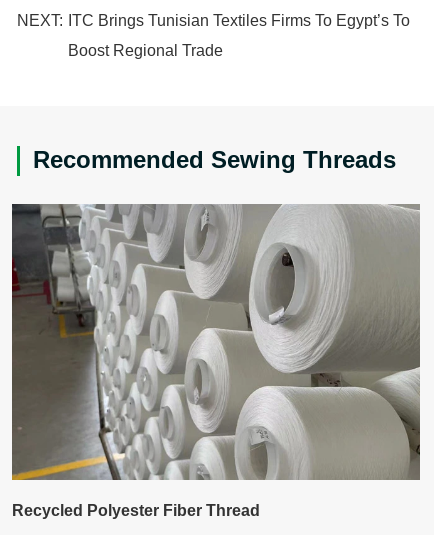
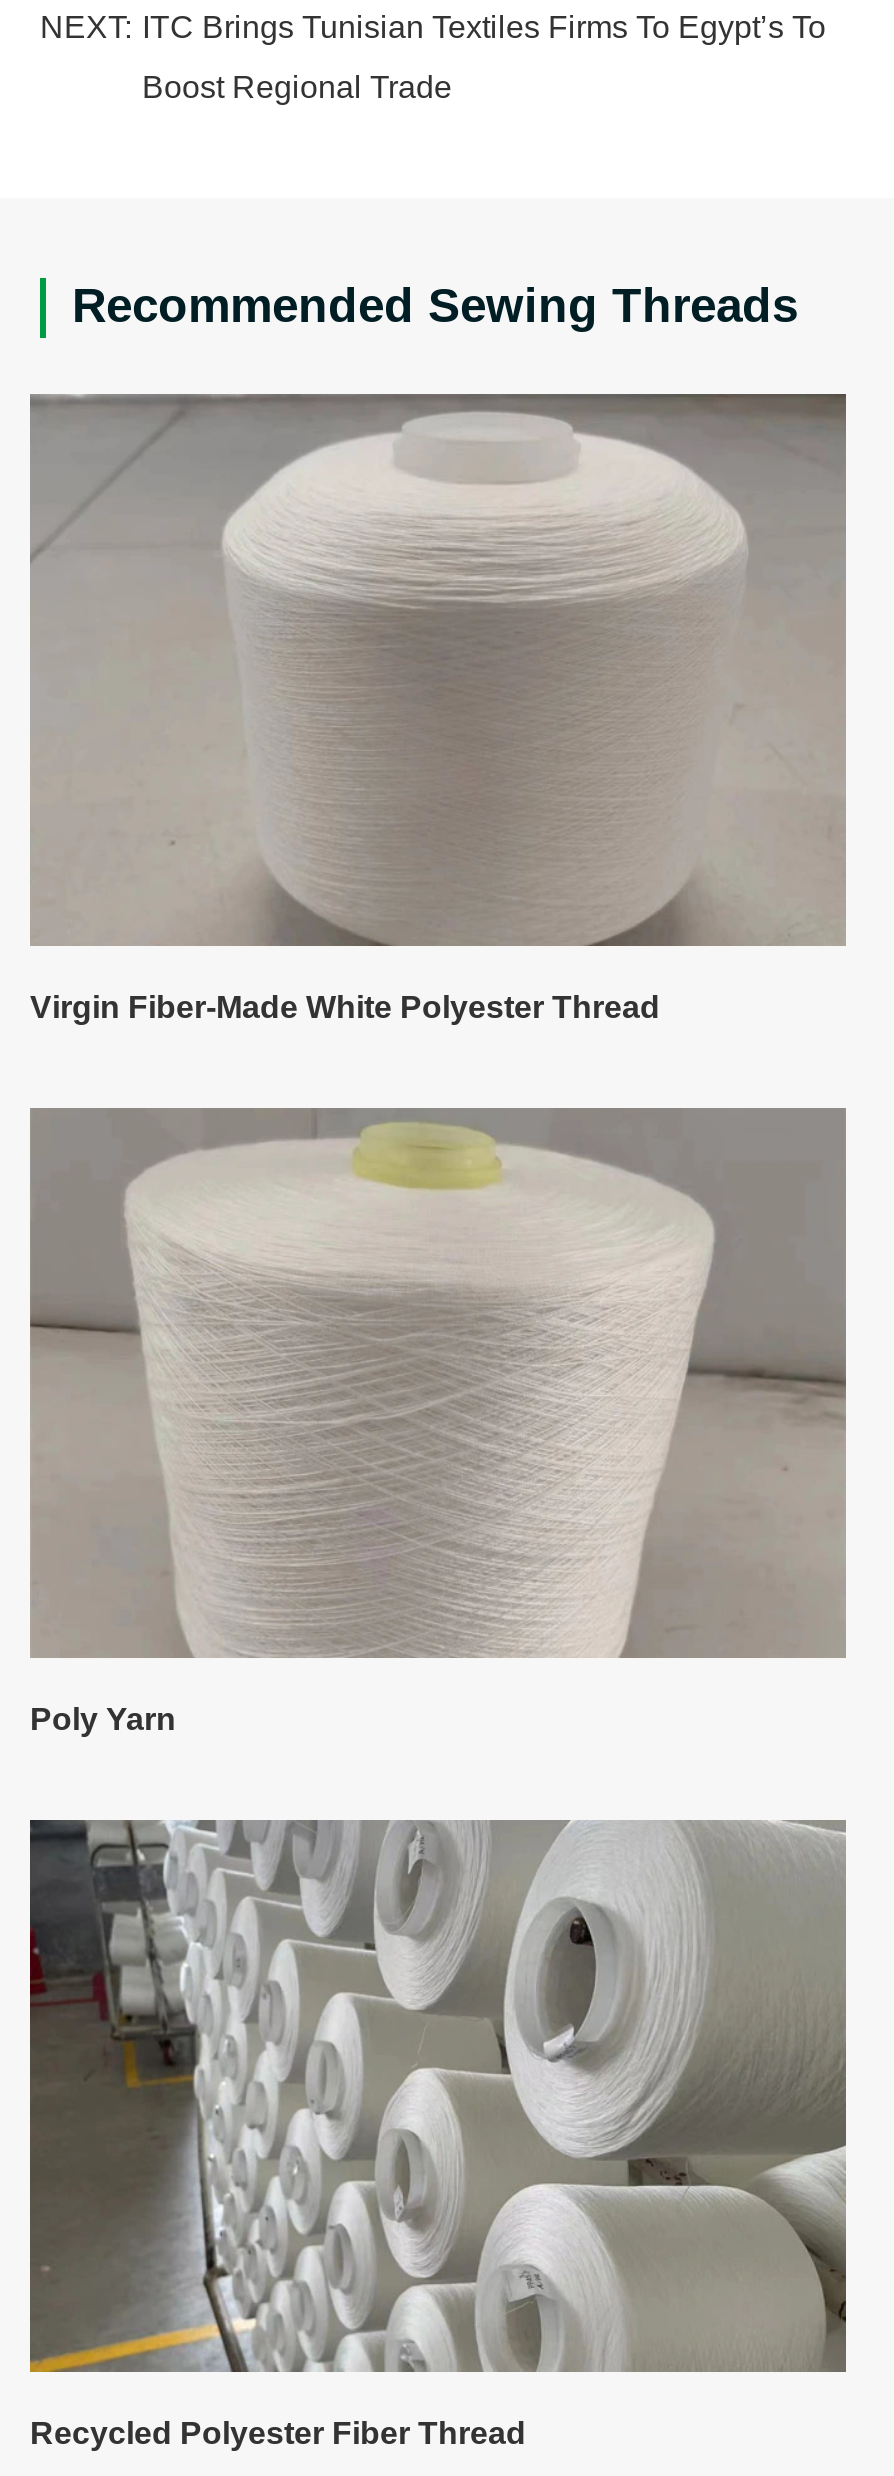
none -> [28,1106,848,1736] [image] | Poly Yarn
none -> [30,392,846,1023] [image] | Virgin Fiber-Made White Polyester Thread

